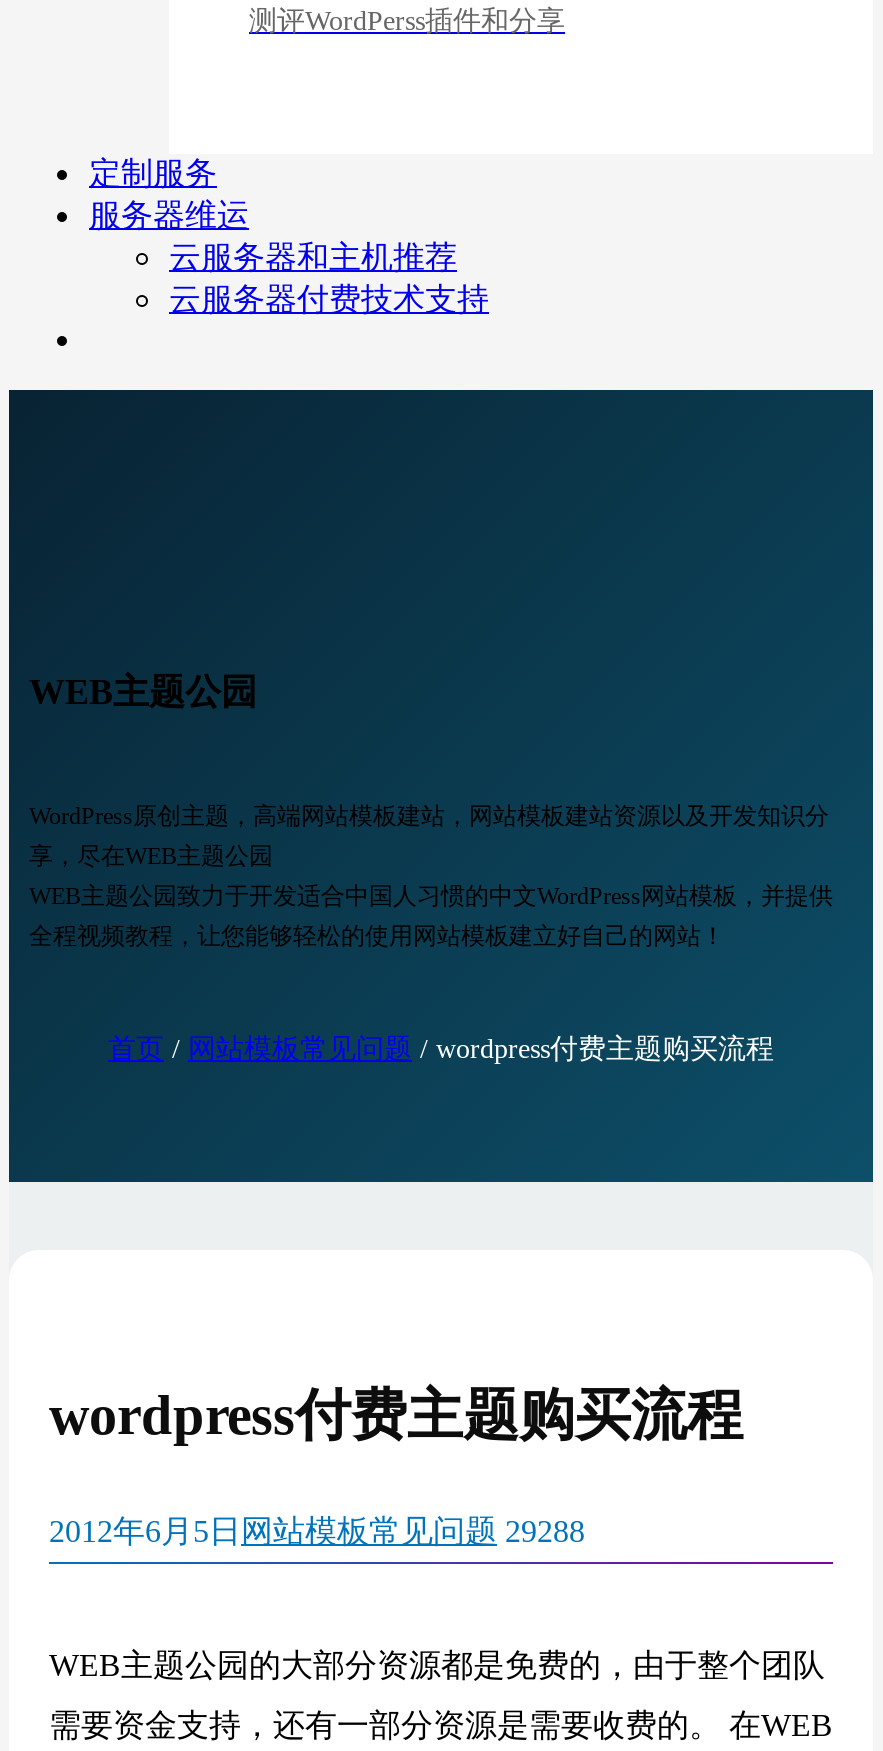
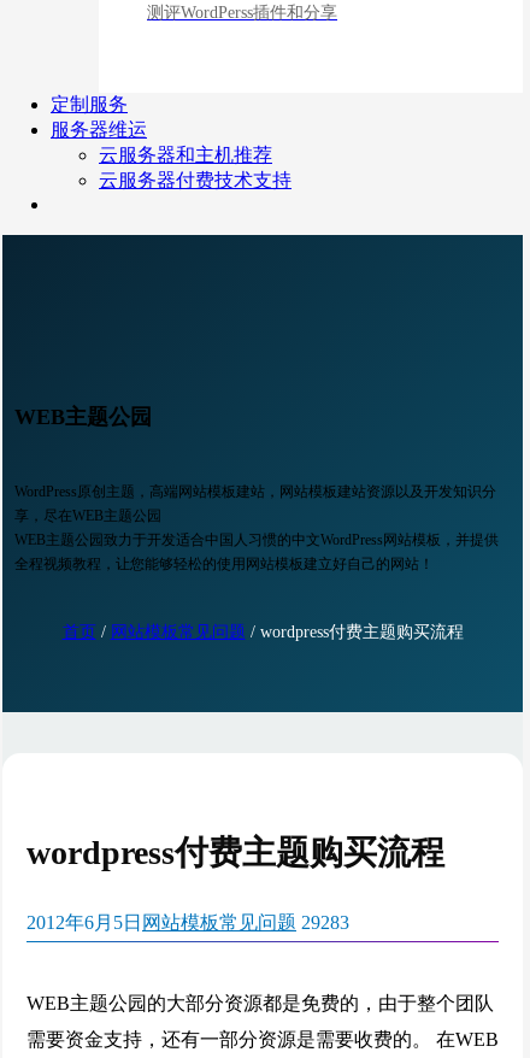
[49,1513,585,1547] 2012年6月5日网站模板常见问题 29288 -> [26,912,349,932] 2012年6月5日网站模板常见问题 29283

